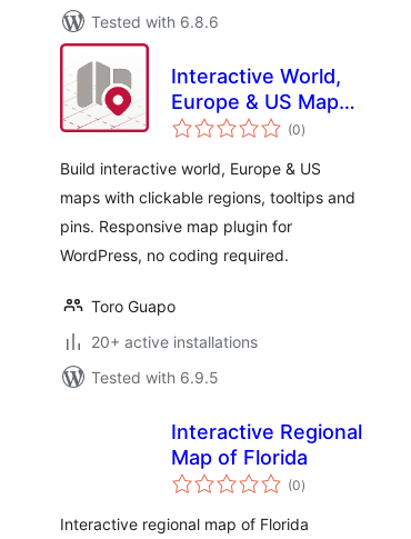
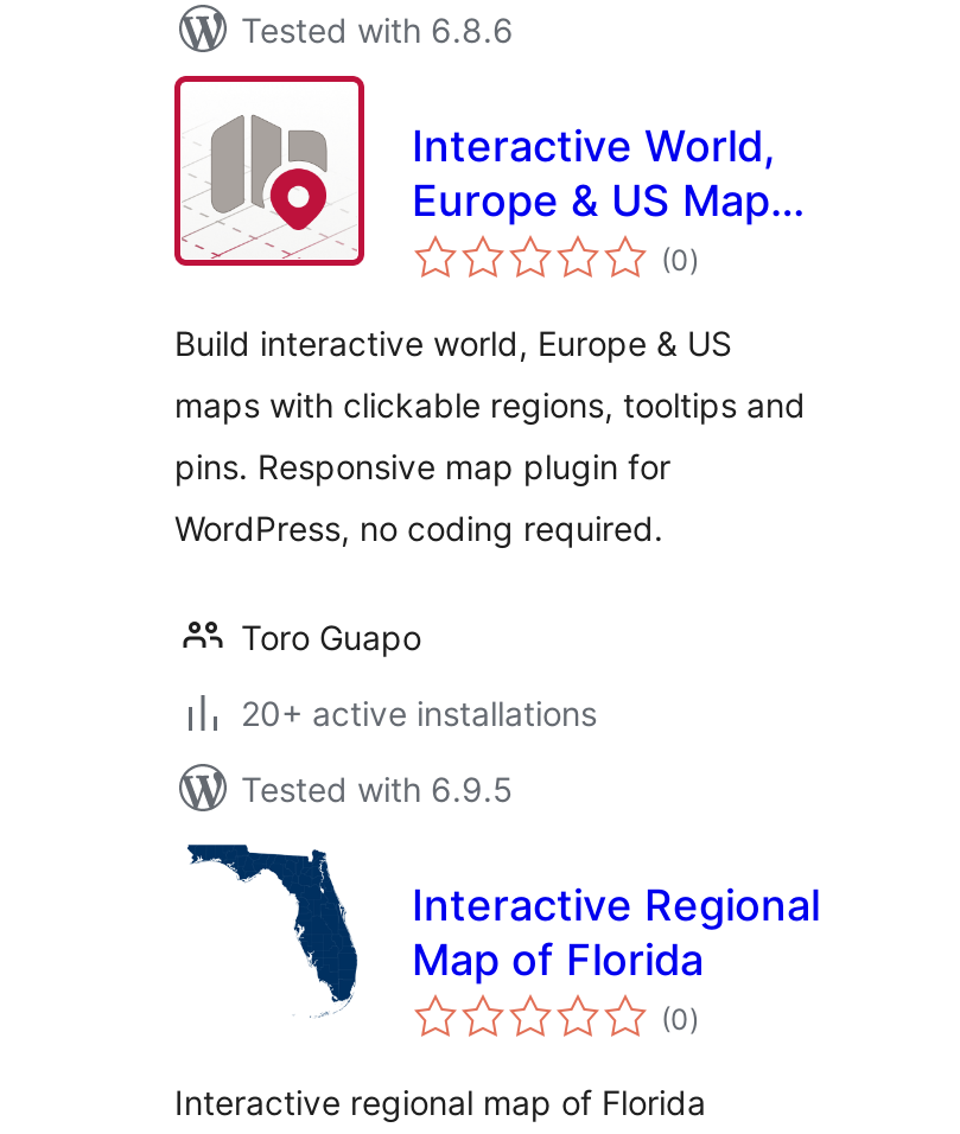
none -> [184,842,360,1018] [image]

